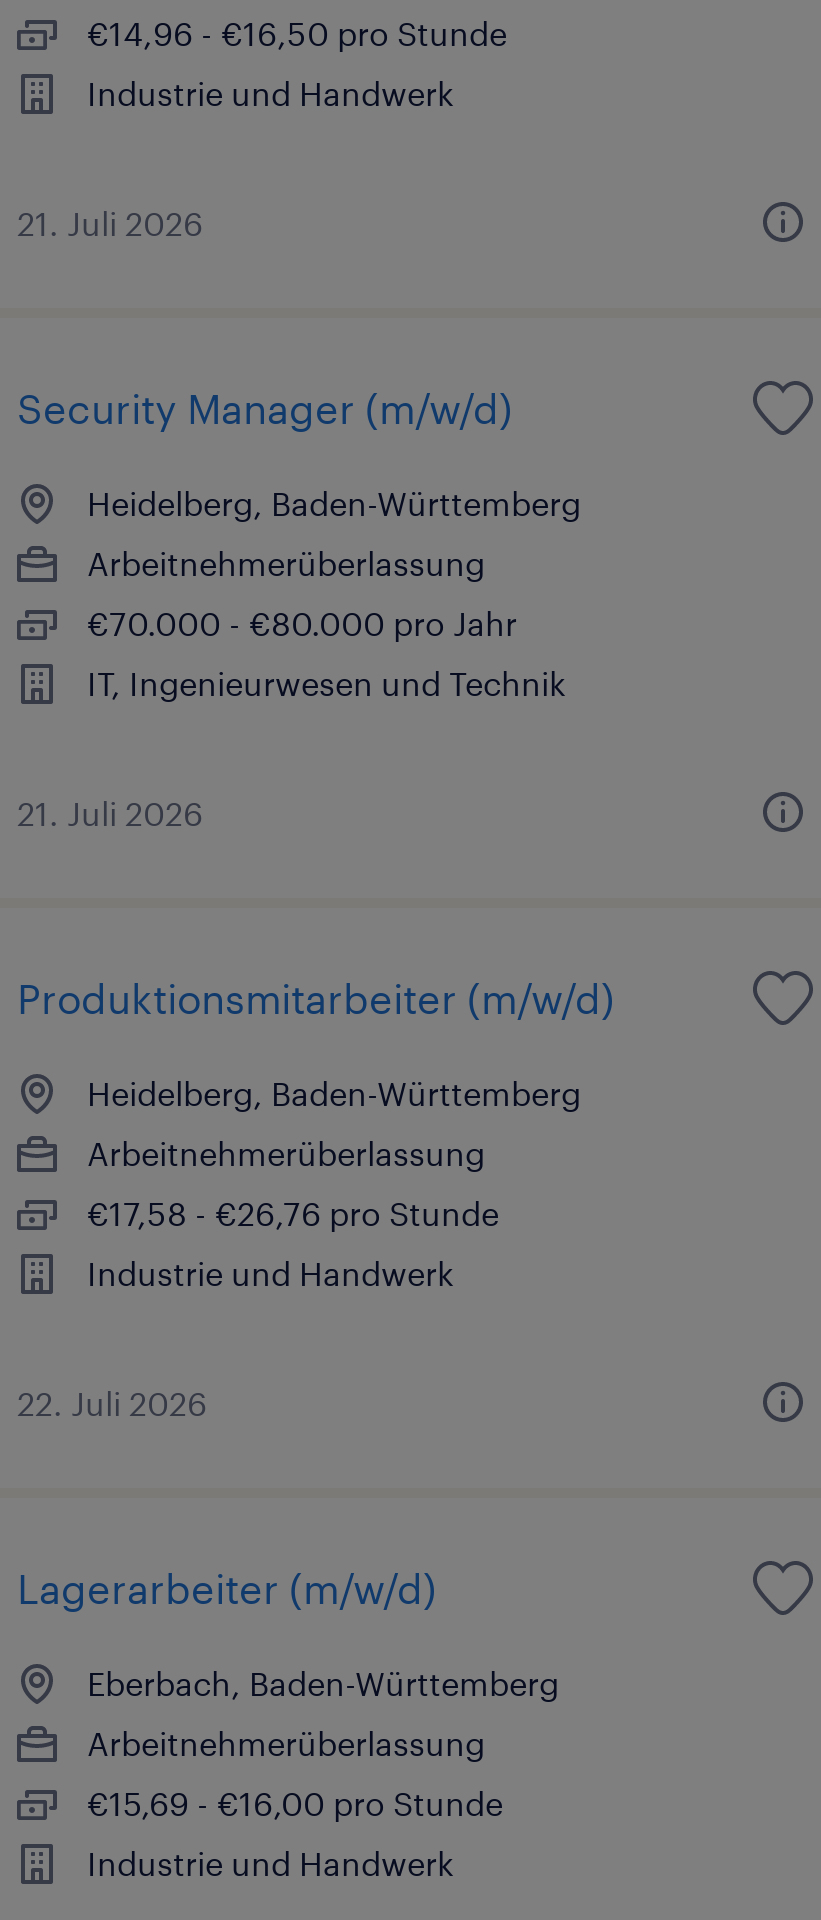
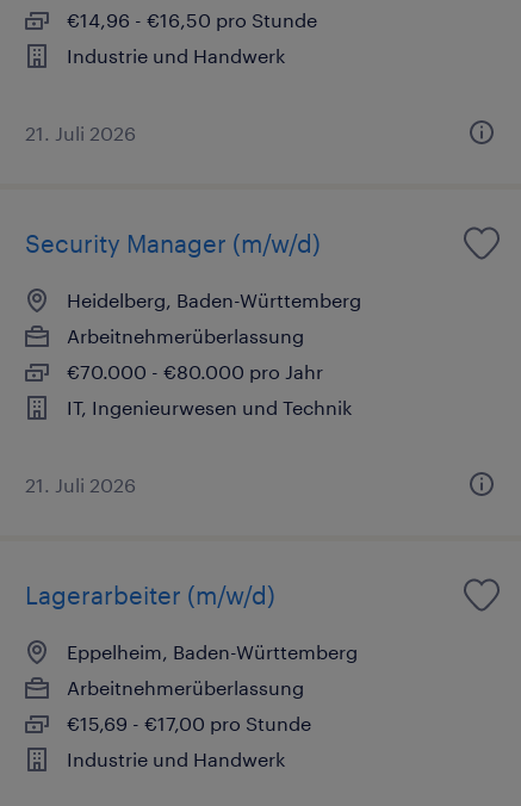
[17,974,615,1422] Produktionsmitarbeiter (m/w/d) | Heidelberg, Baden-Württemberg | Arbeitnehmerüberlassung | €17,58 - €26,76 pro Stunde | Industrie und Handwerk | 22. Juli 2026 -> none
[87,1664,559,1702] Eberbach, Baden-Württemberg -> [67,640,358,663] Eppelheim, Baden-Württemberg
[87,1784,503,1822] €15,69 - €16,00 pro Stunde -> [67,712,311,734] €15,69 - €17,00 pro Stunde

